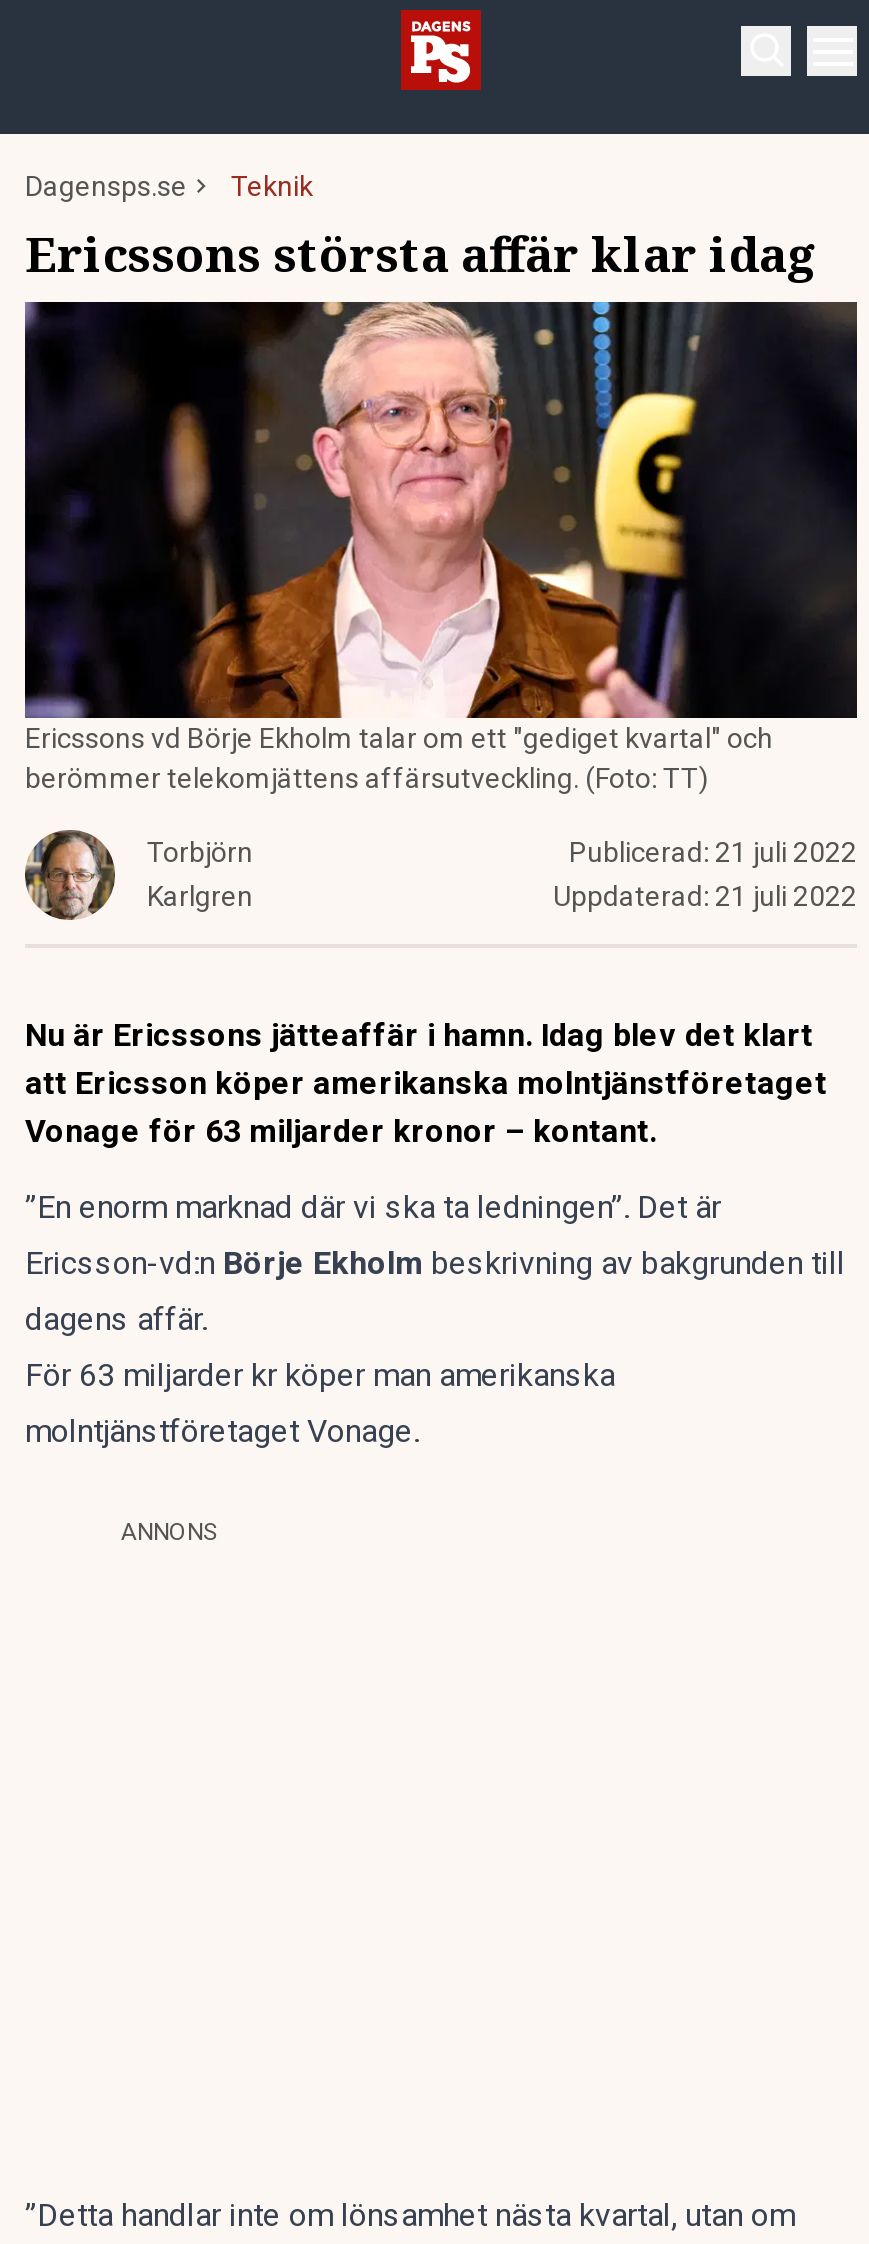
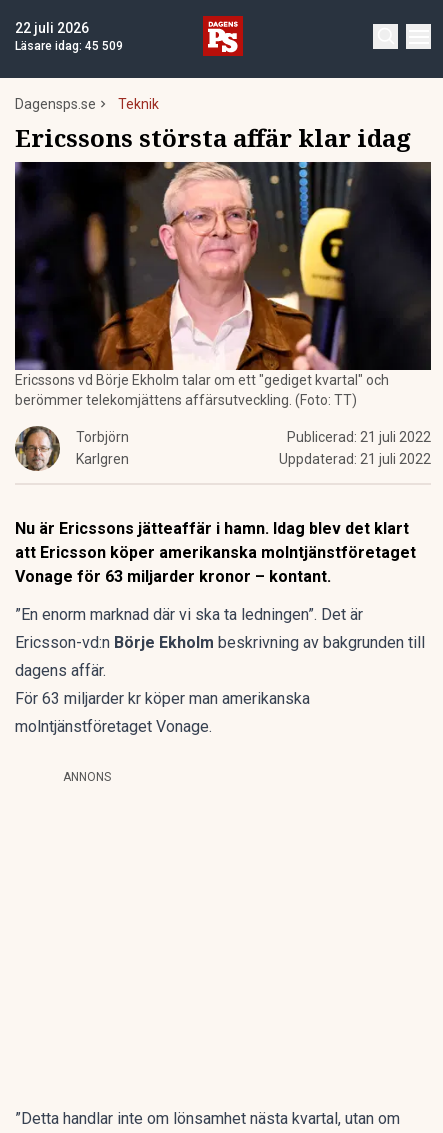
none -> [15,20,123,53] 22 juli 2026 | Läsare idag: 45 509

